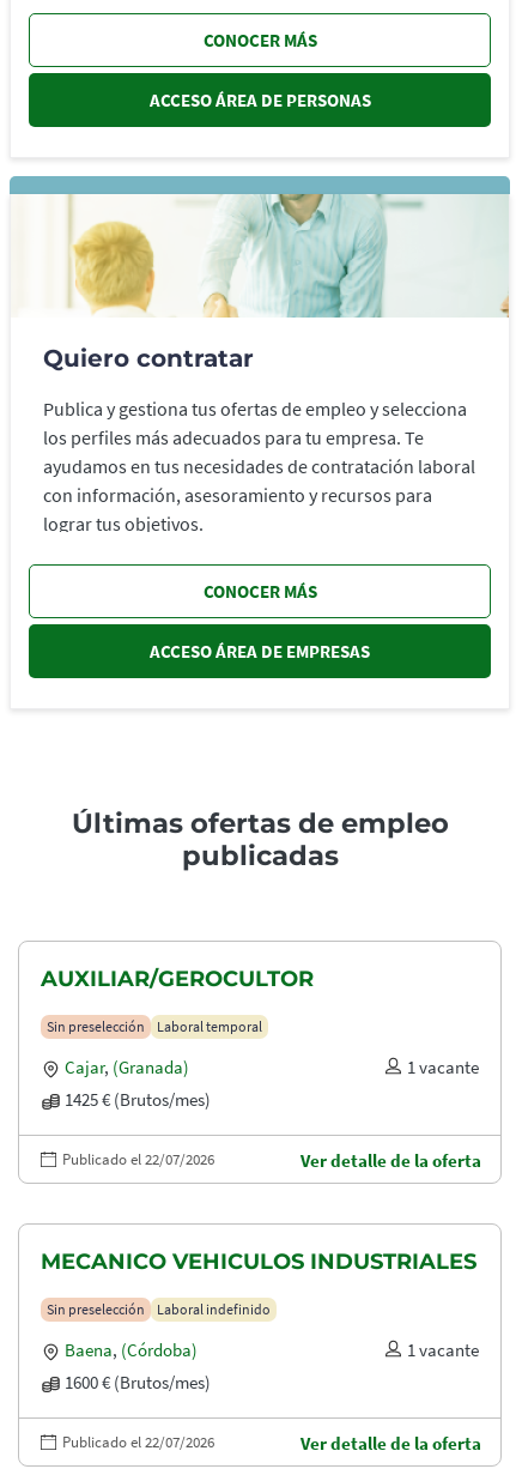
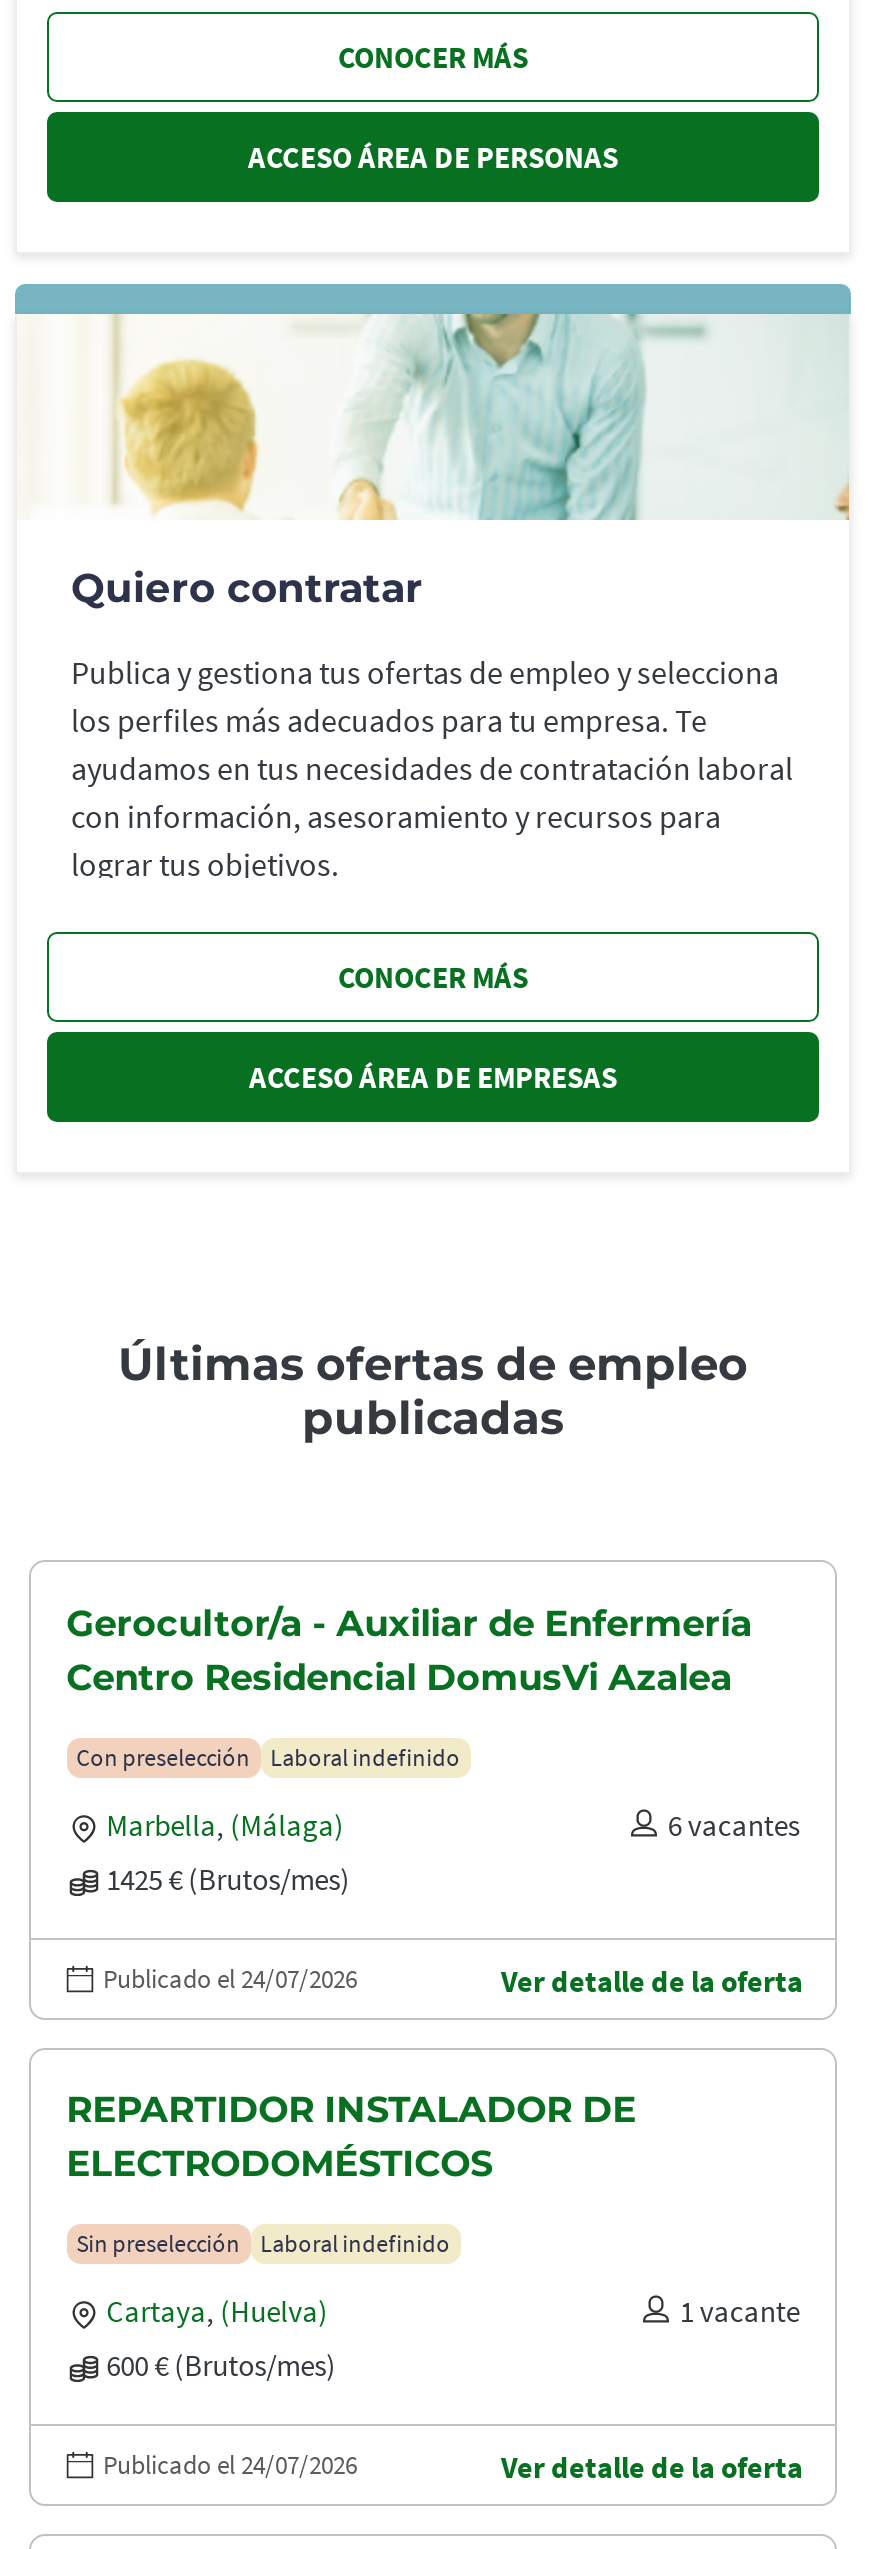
[40,965,313,992] AUXILIAR/GEROCULTOR -> [66,1601,752,1699] Gerocultor/a - Auxiliar de Enfermería | Centro Residencial DomusVi Azalea
[46,1017,262,1035] Sin preselección | Laboral temporal -> [76,1741,460,1771] Con preselección | Laboral indefinido
[64,1055,479,1078] Cajar, (Granada) | 1 vacante -> [106,1805,800,1843] Marbella, (Málaga) | 6 vacantes
[62,1149,214,1169] Publicado el 22/07/2026 -> [103,1961,357,1995] Publicado el 24/07/2026
[40,1248,476,1274] MECANICO VEHICULOS INDUSTRIALES -> [66,2088,636,2186] REPARTIDOR INSTALADOR DE | ELECTRODOMÉSTICOS
[64,1338,197,1361] Baena, (Córdoba) -> [106,2292,328,2330] Cartaya, (Huelva)
[64,1370,210,1393] 1600 € (Brutos/mes) -> [106,2346,336,2384] 600 € (Brutos/mes)
[62,1431,214,1452] Publicado el 22/07/2026 -> [103,2448,357,2482] Publicado el 24/07/2026

